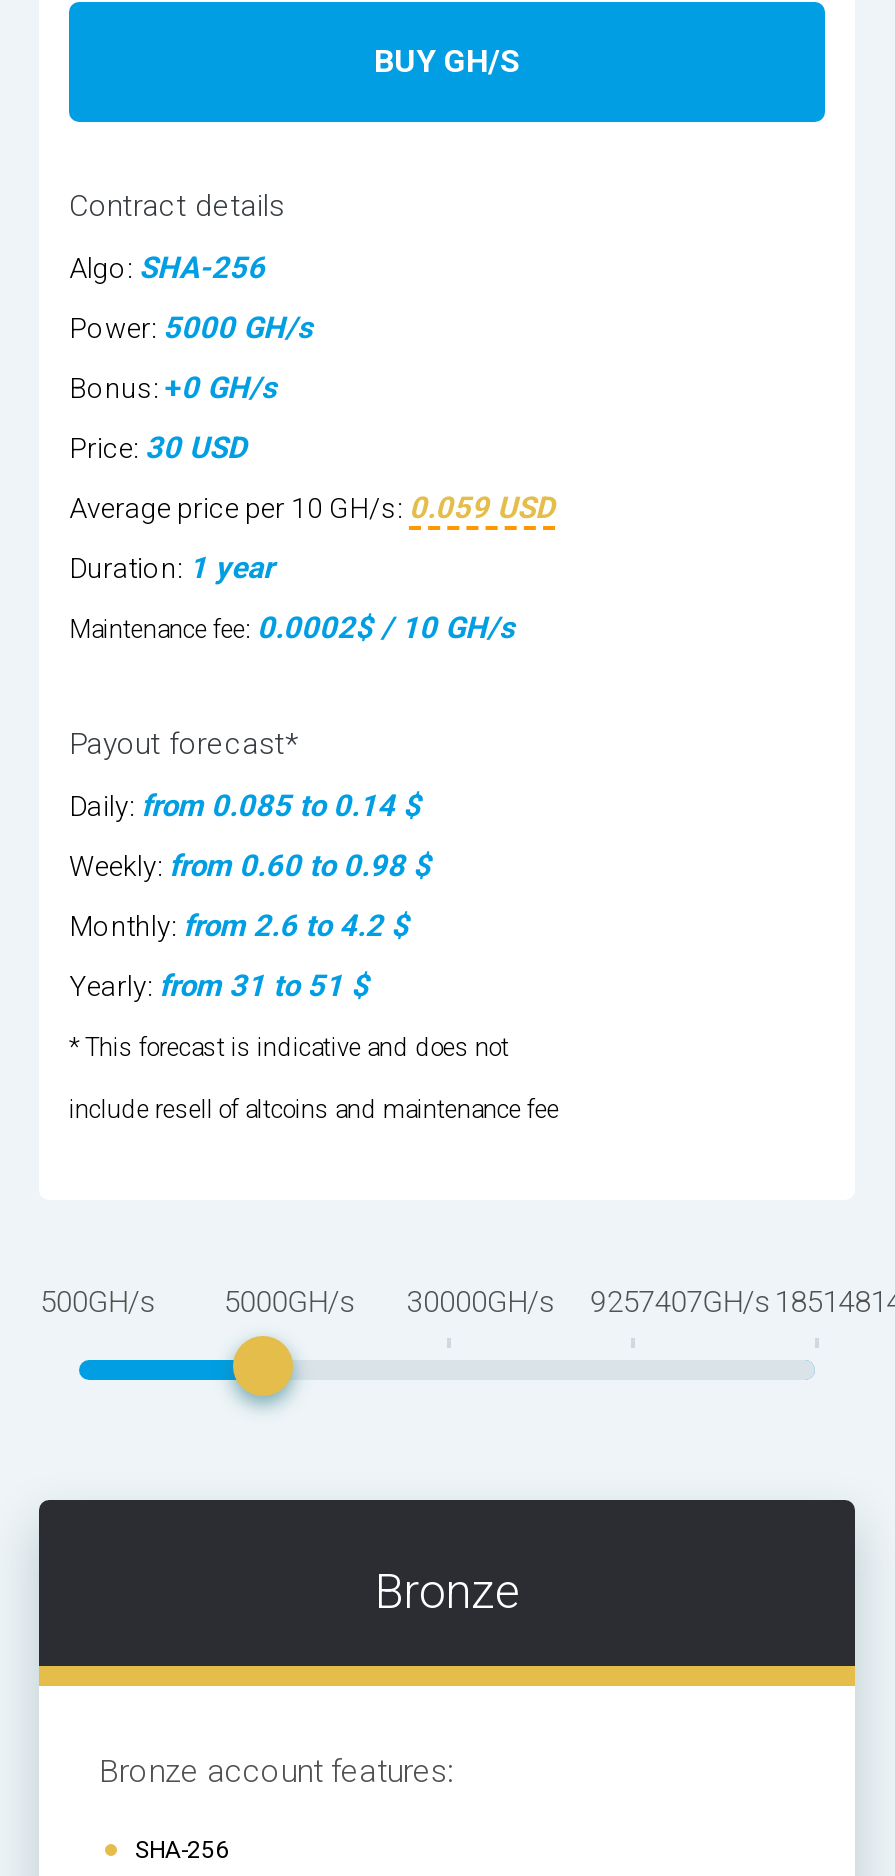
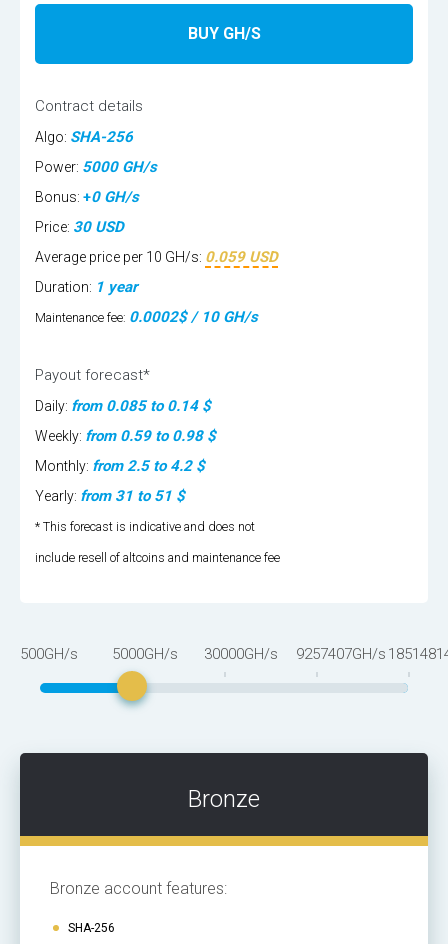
[69,847,431,883] Weekly: from 0.60 to 0.98 $ -> [35,426,216,444] Weekly: from 0.59 to 0.98 $
[69,907,409,943] Monthly: from 2.6 to 4.2 $ -> [35,456,205,474] Monthly: from 2.5 to 4.2 $

